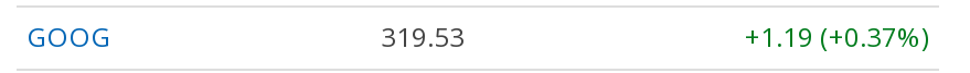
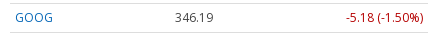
[381,17,465,54] 319.53 -> [175,8,213,25] 346.19
[745,17,928,54] +1.19 (+0.37%) -> [346,8,423,25] -5.18 (-1.50%)

